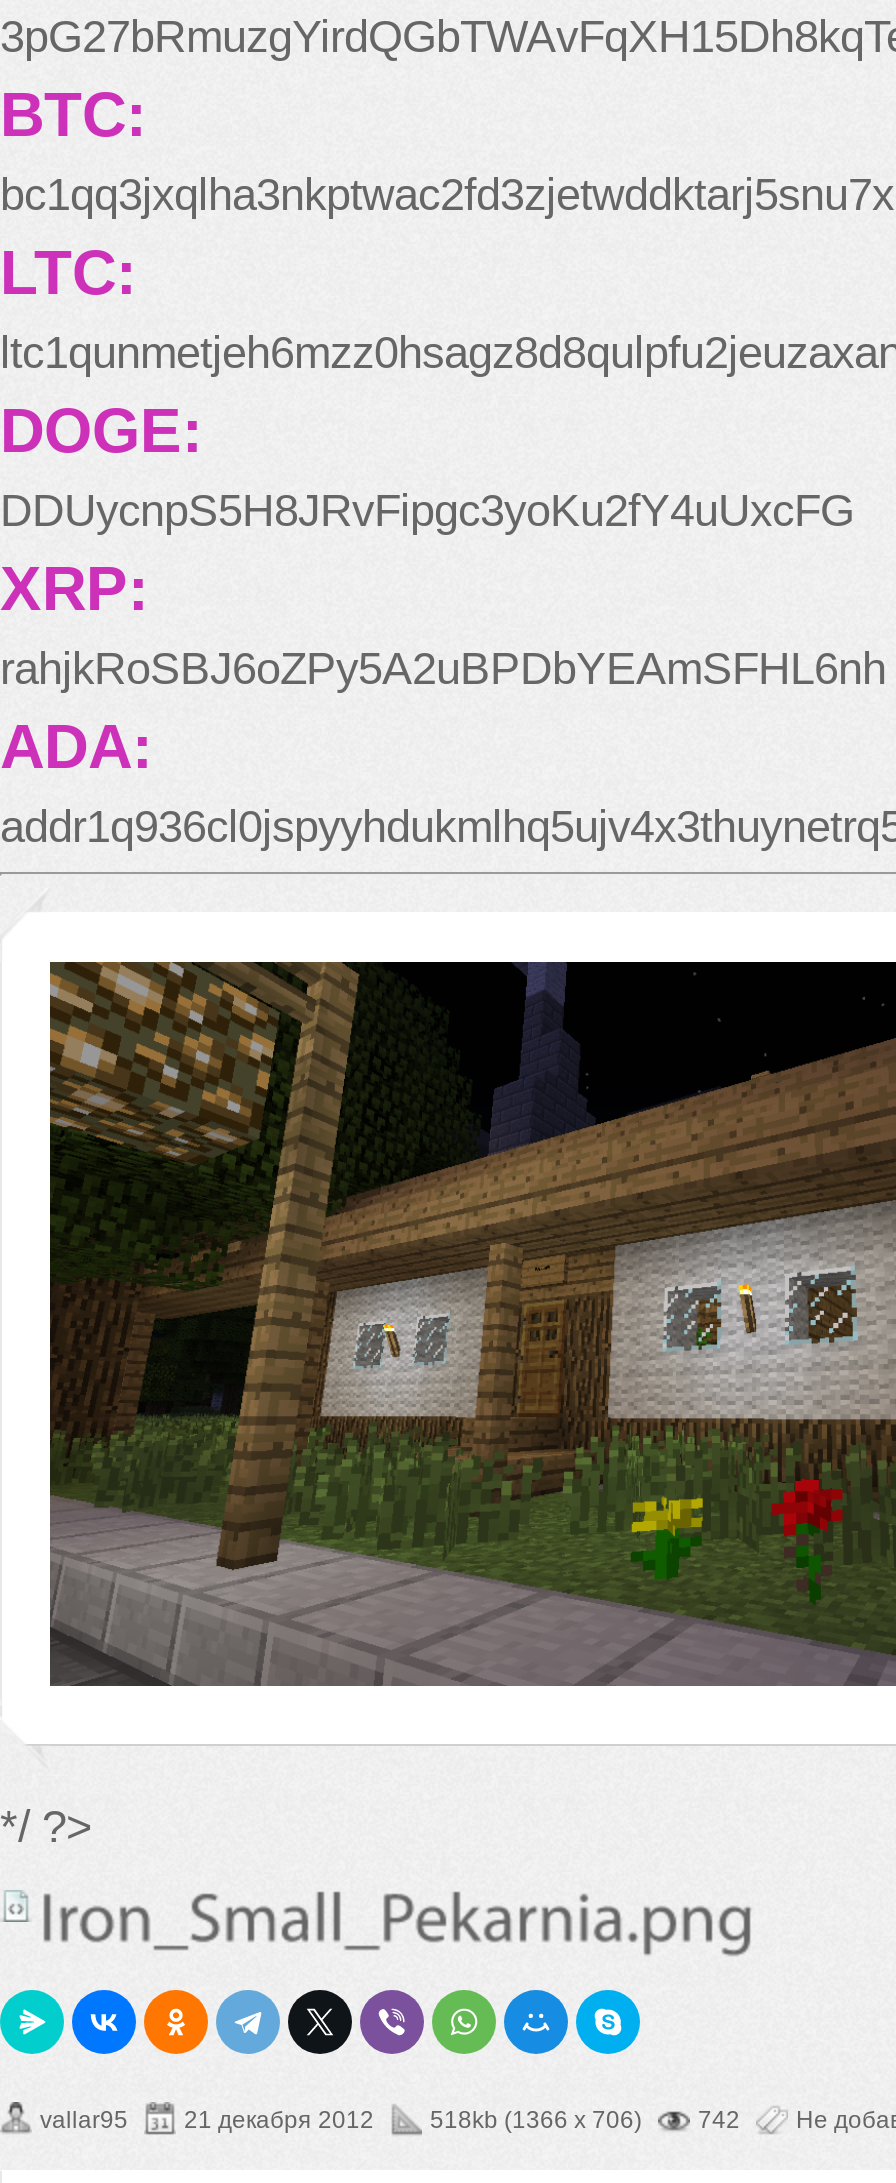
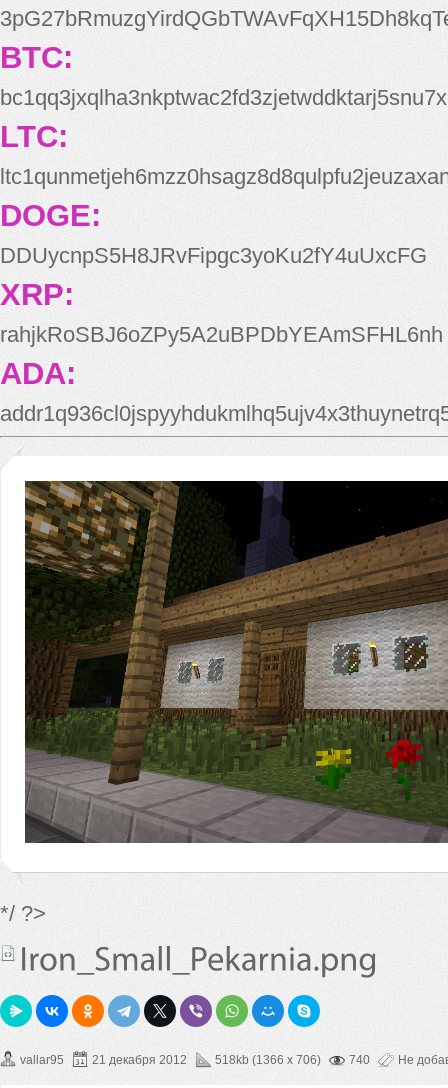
[698,2105,740,2133] 742 -> [349,1053,370,1067] 740

